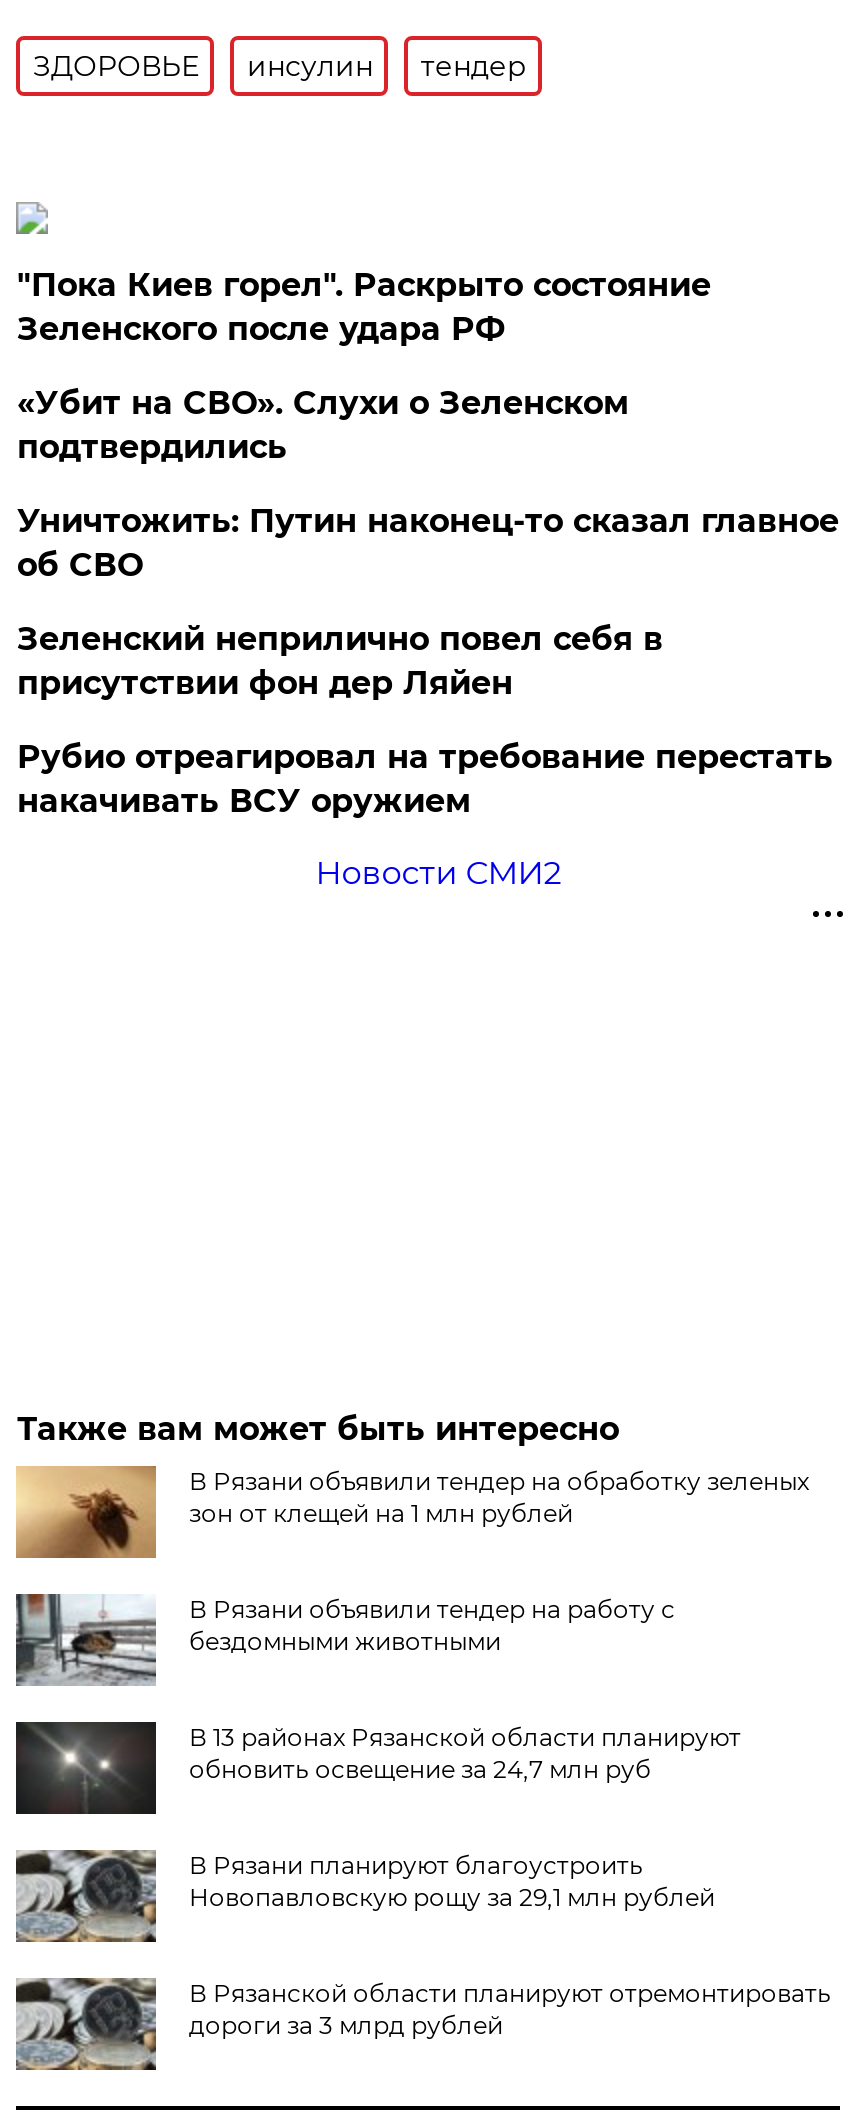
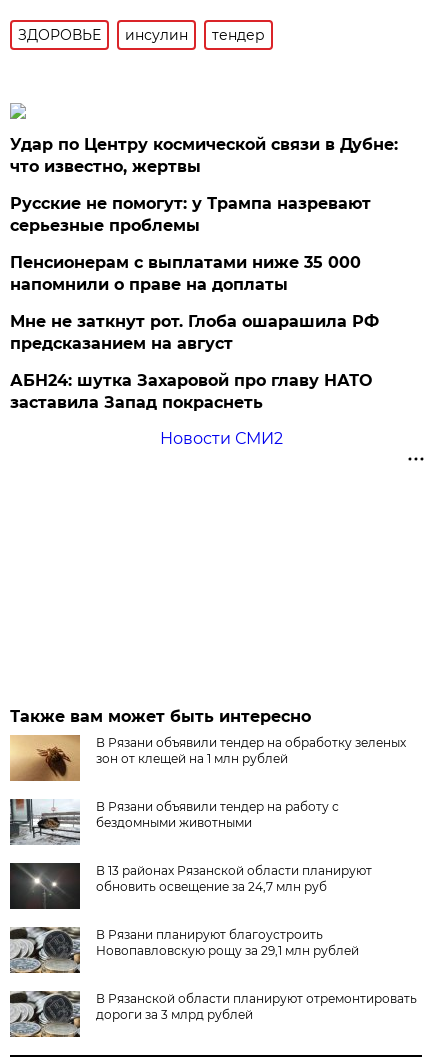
[17,266,711,348] "Пока Киев горел". Раскрыто состояние | Зеленского после удара РФ -> [10,135,398,176] Удар по Центру космической связи в Дубне: | что известно, жертвы
[17,384,629,466] «Убит на СВО». Слухи о Зеленском | подтвердились -> [10,194,371,235] Русские не помогут: у Трампа назревают | серьезные проблемы
[17,502,839,584] Уничтожить: Путин наконец-то сказал главное | об СВО -> [10,253,361,294] Пенсионерам с выплатами ниже 35 000 | напомнили о праве на доплаты
[17,620,663,702] Зеленский неприлично повел cебя в | присутствии фон дер Ляйен -> [10,312,379,353] Мне не заткнут рот. Глоба ошарашила РФ | предсказанием на август
[17,738,833,820] Рубио отреагировал на требование перестать | накачивать ВСУ оружием -> [10,371,372,412] АБН24: шутка Захаровой про главу НАТО | заставила Запад покраснеть

